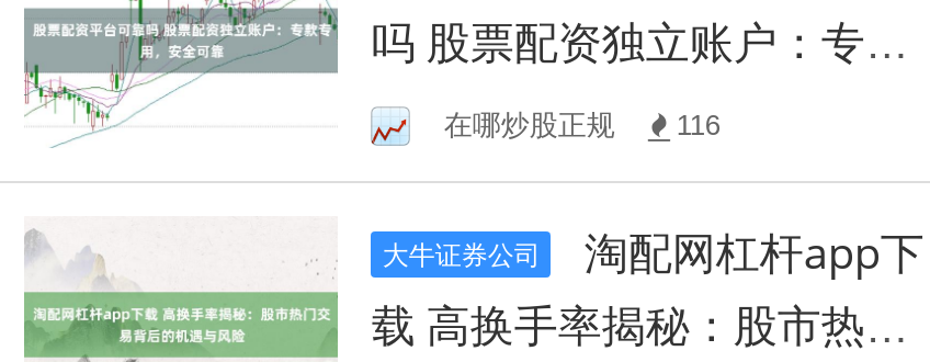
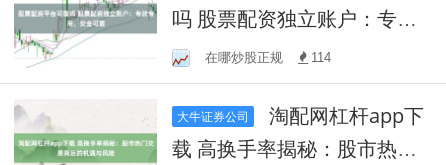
[676,109,720,142] 116 -> [311,50,331,65] 114

